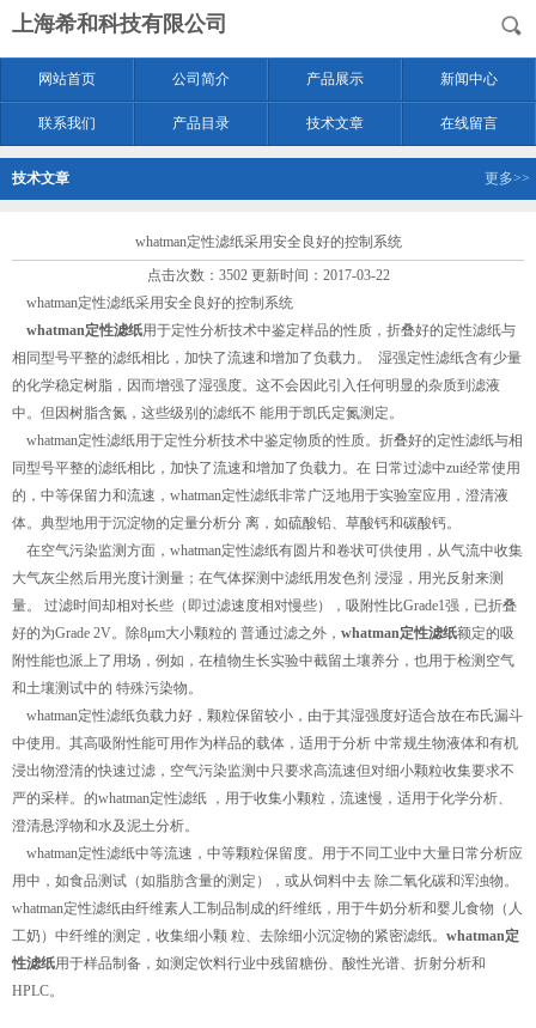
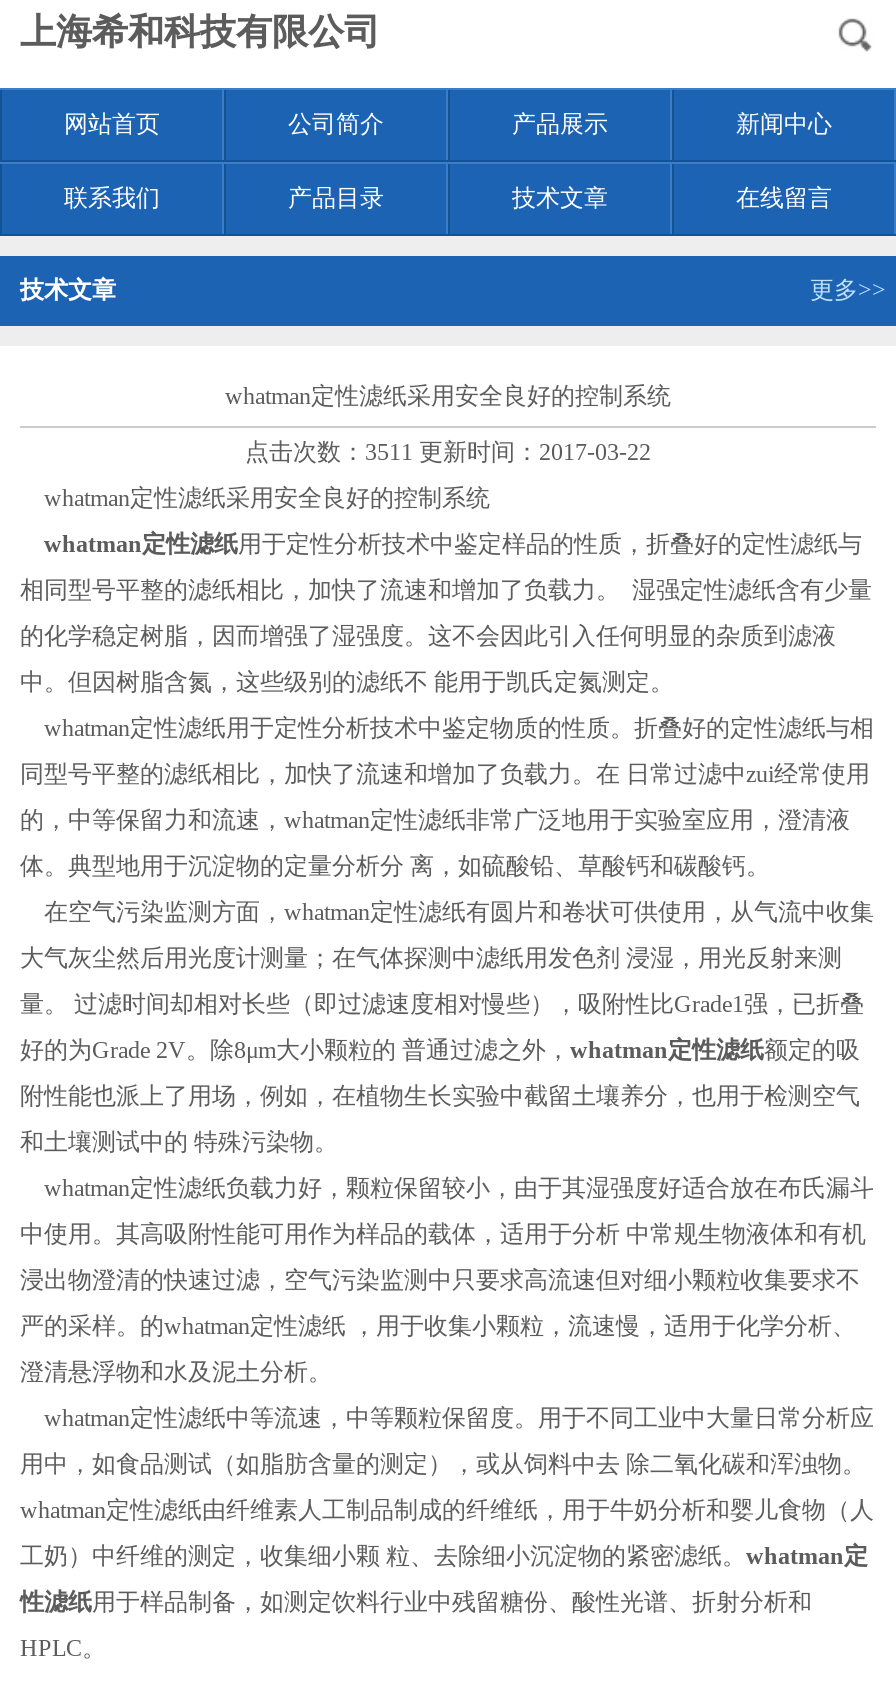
[147,267,389,284] 点击次数：3502 更新时间：2017-03-22 -> [245,438,651,466] 点击次数：3511 更新时间：2017-03-22

